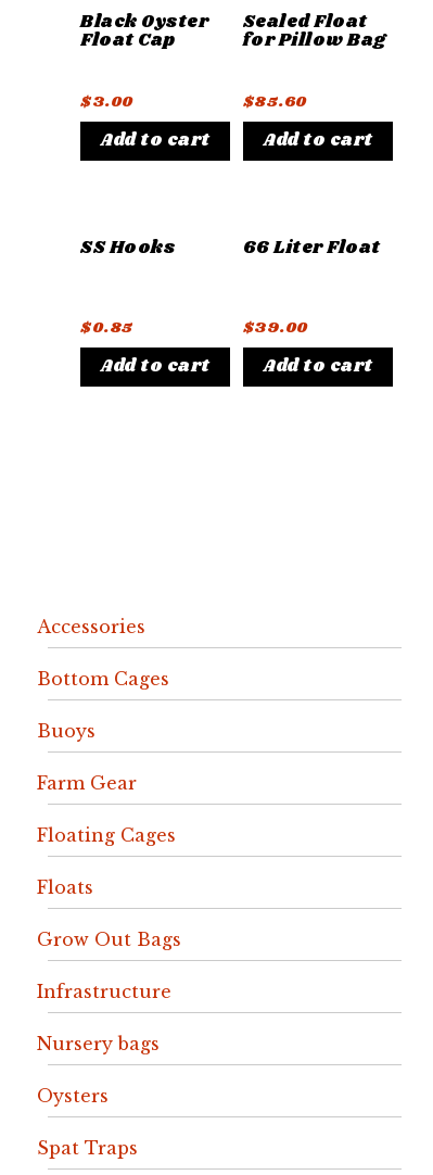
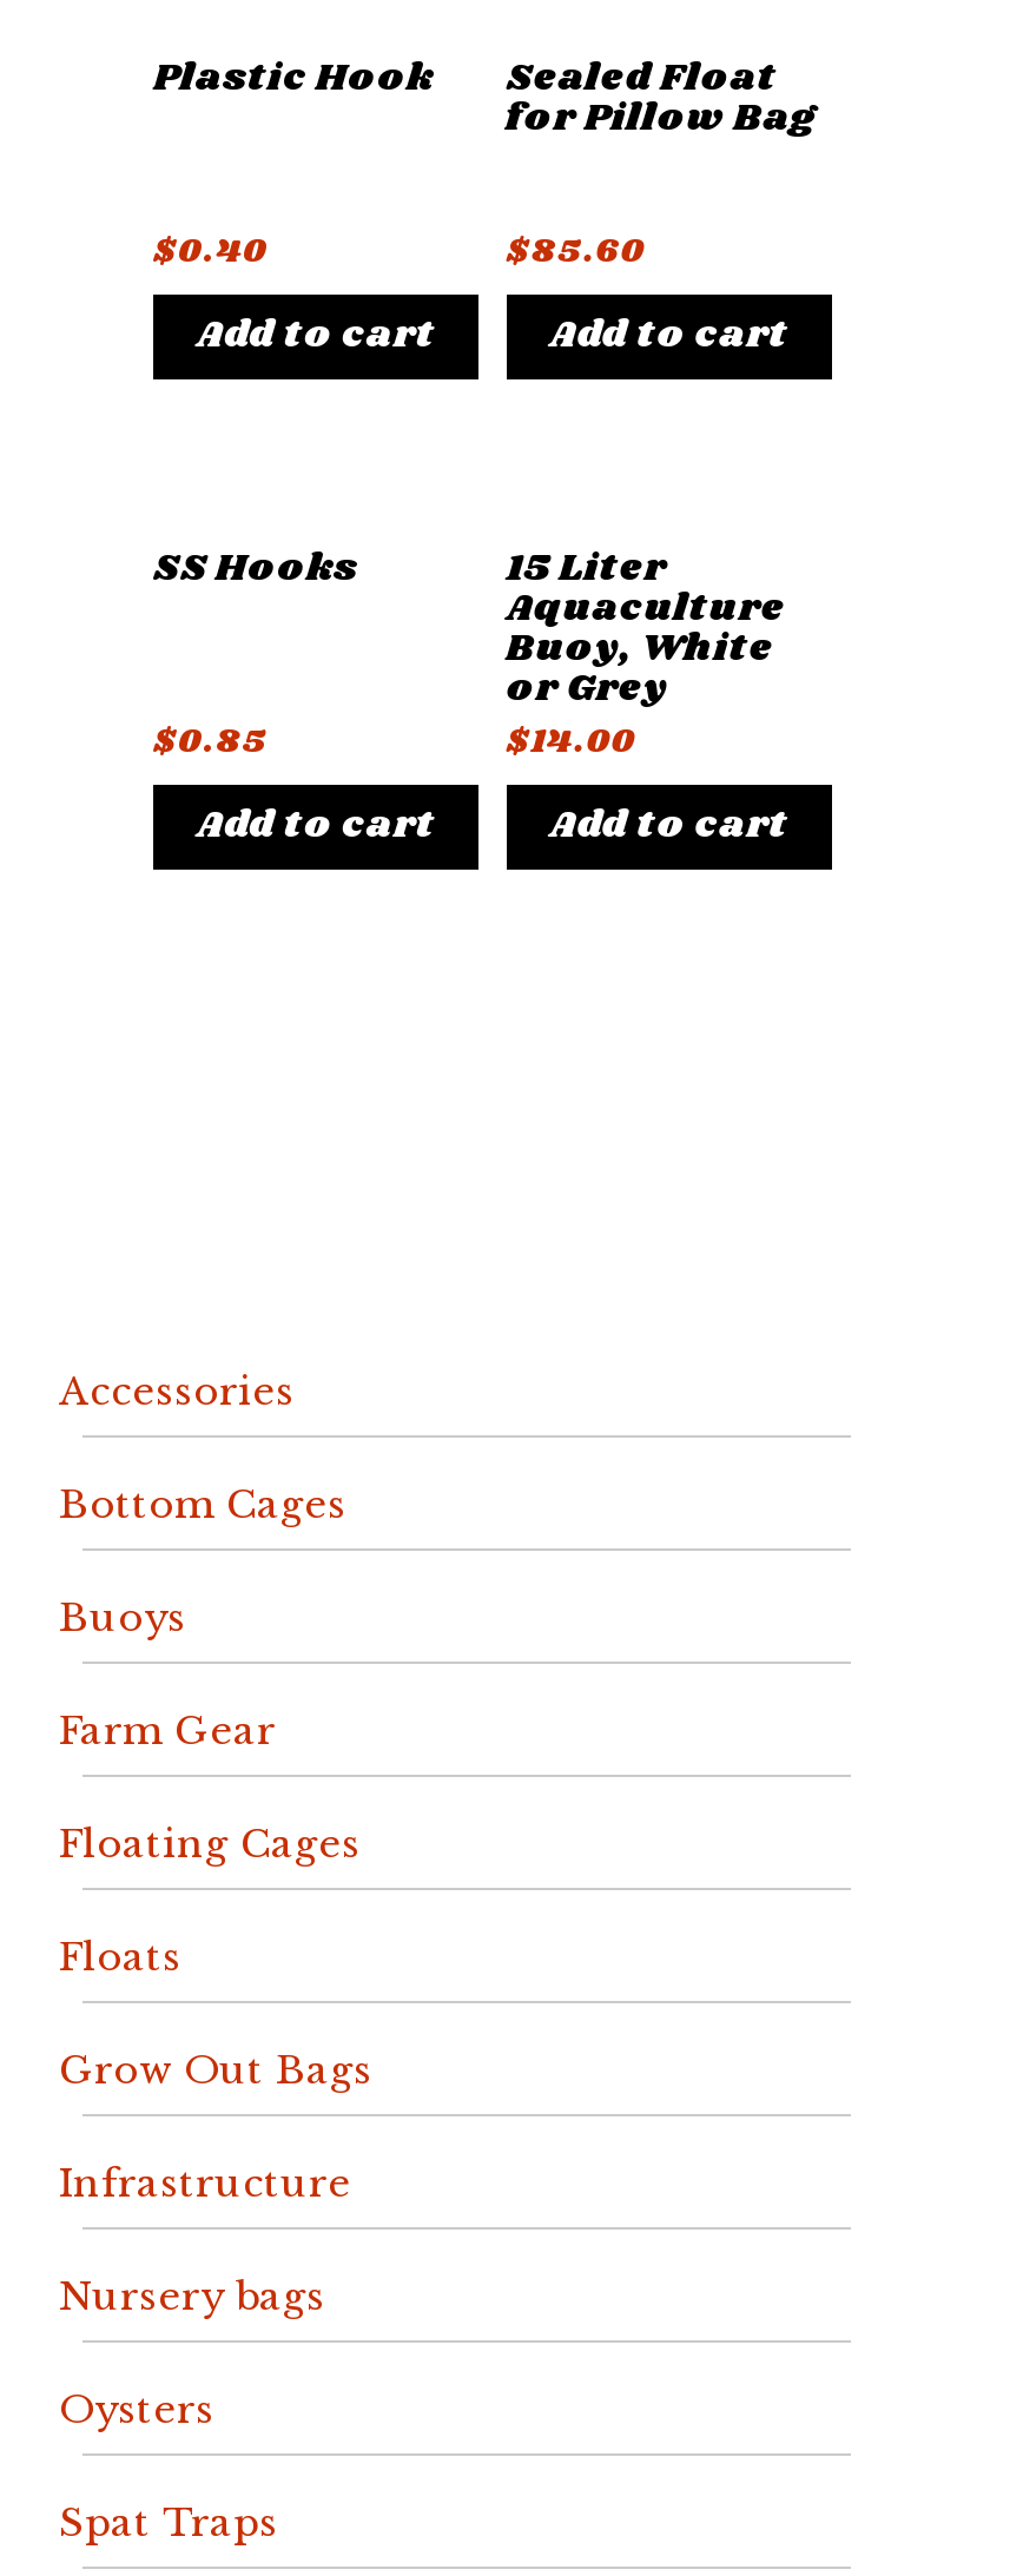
[80,10,208,53] Black Oyster | Float Cap -> [153,52,434,106] Plastic Hook
[80,91,133,113] $3.00 -> [153,229,268,276] $0.40
[243,235,381,338] 66 Liter Float | $39.00 -> [506,541,786,765] 15 Liter | Aquaculture | Buoy, White | or Grey | $14.00

